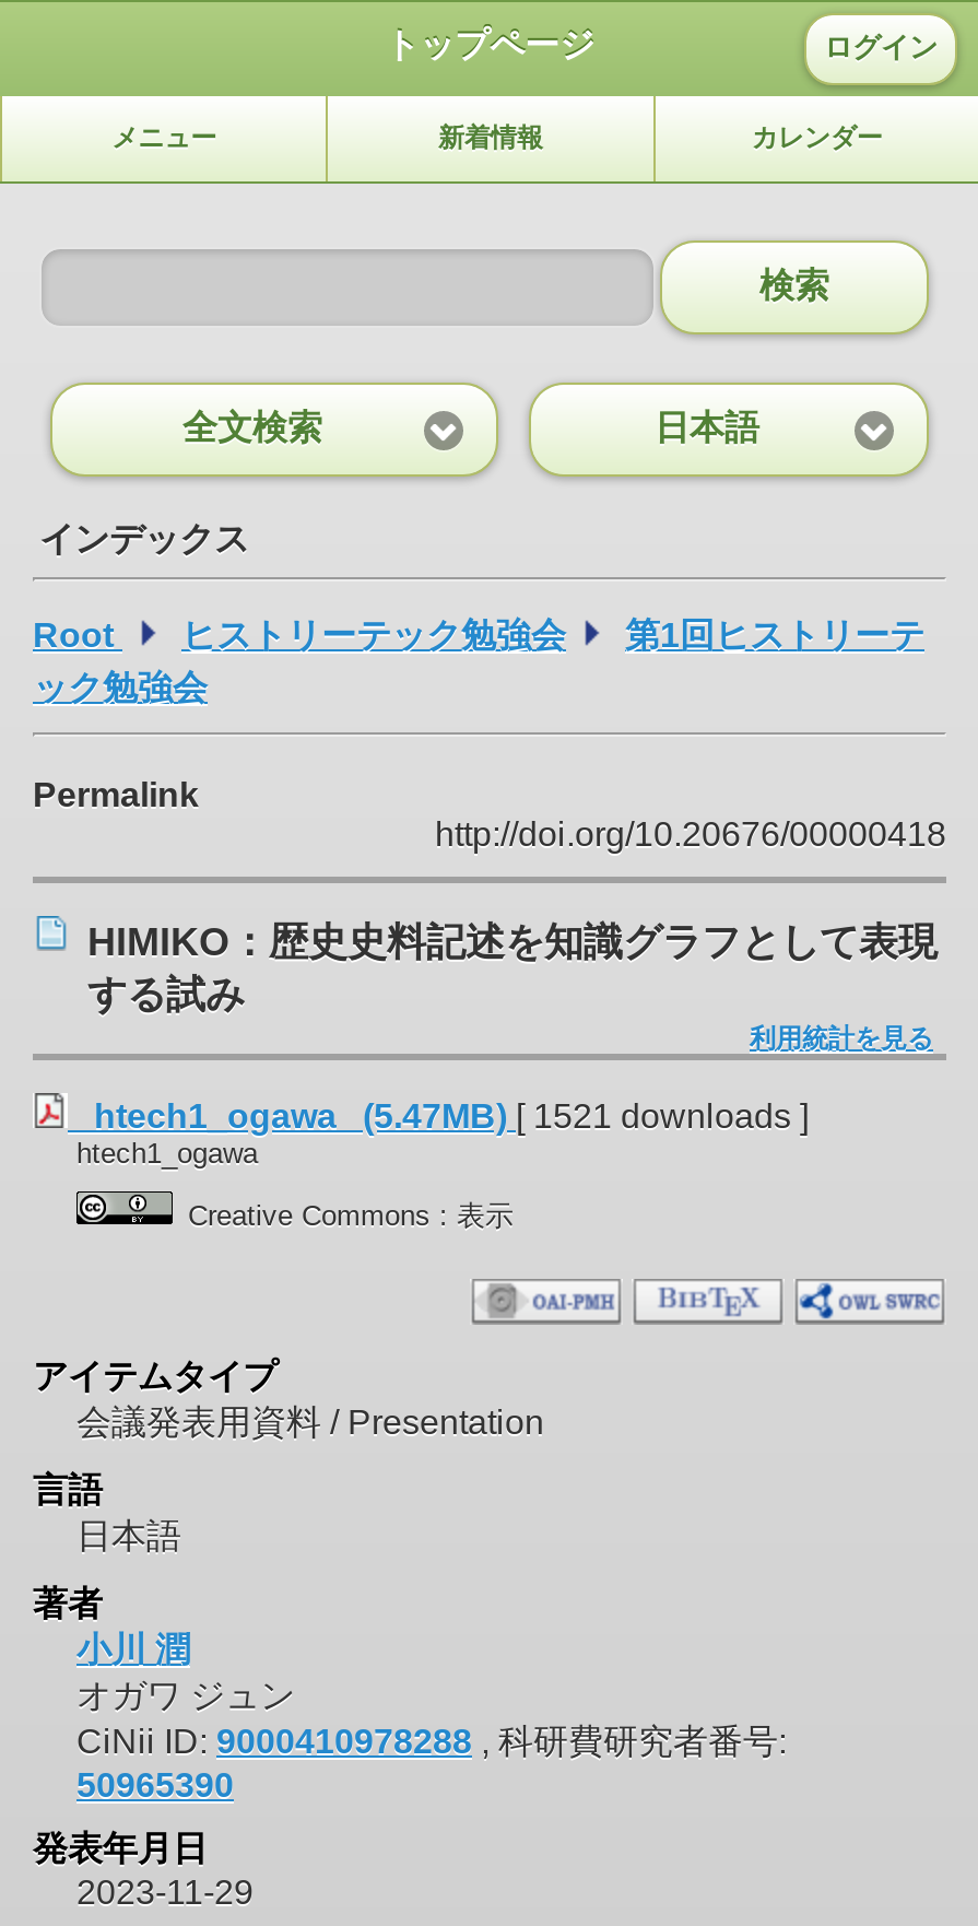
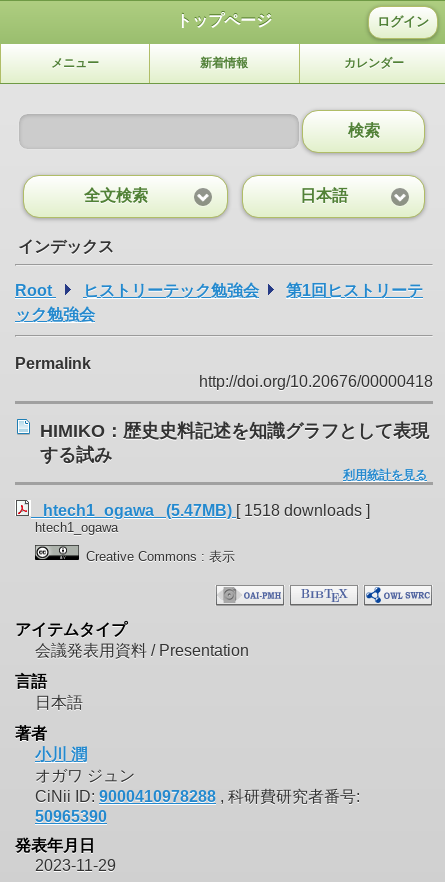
[68,1097,809,1134] htech1_ogawa (5.47MB) [ 1521 downloads ] -> [31,502,370,519] htech1_ogawa (5.47MB) [ 1518 downloads ]

